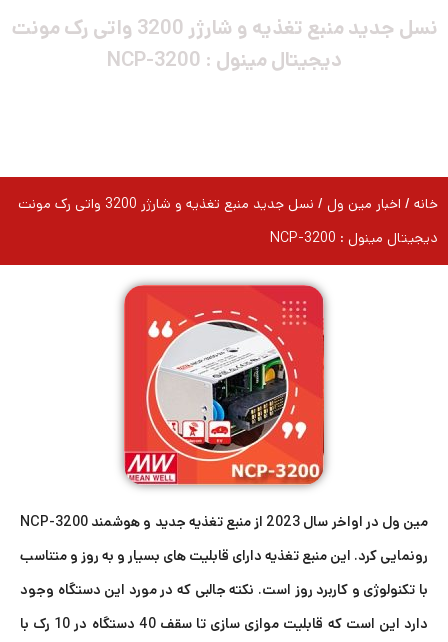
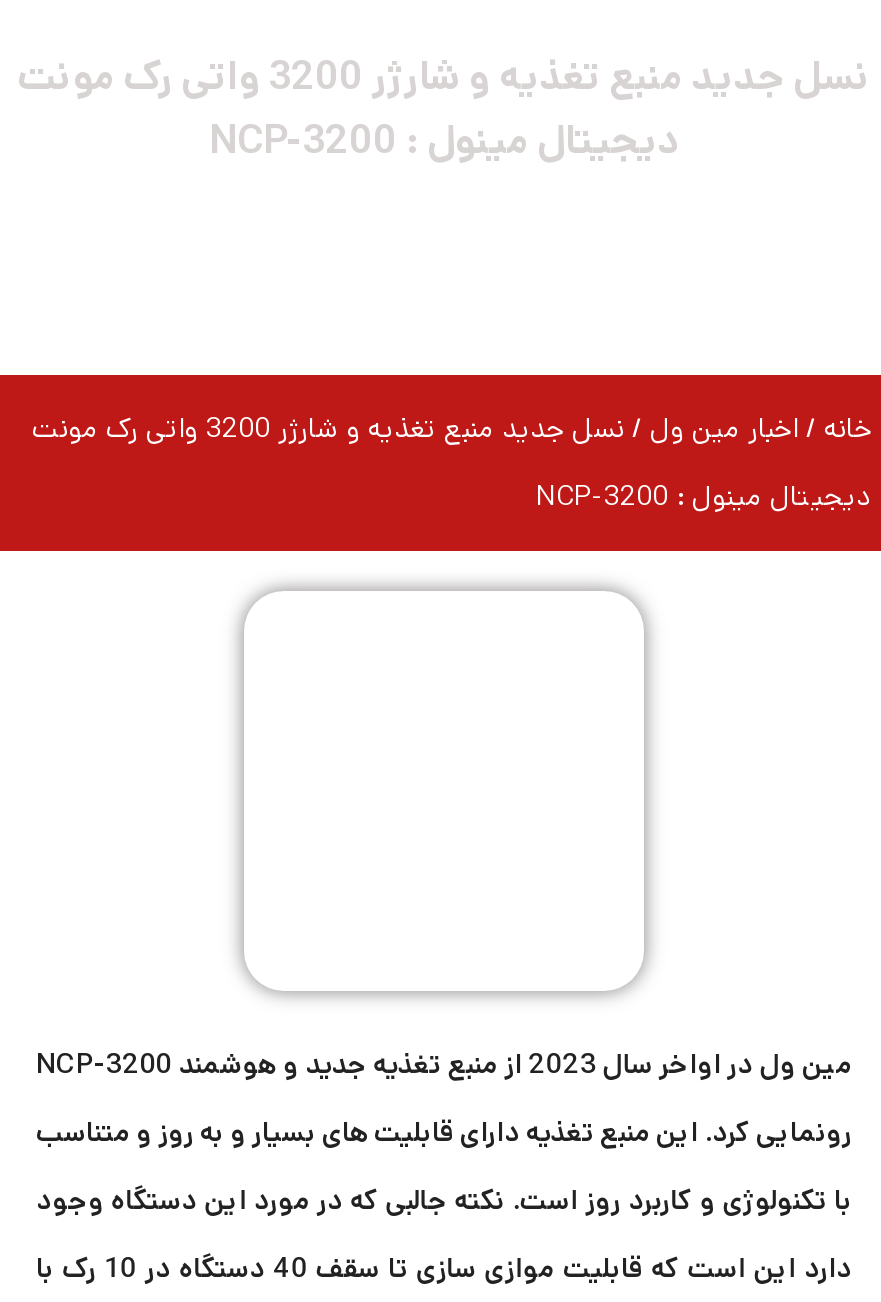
[123,284,325,486] [image] -> none

